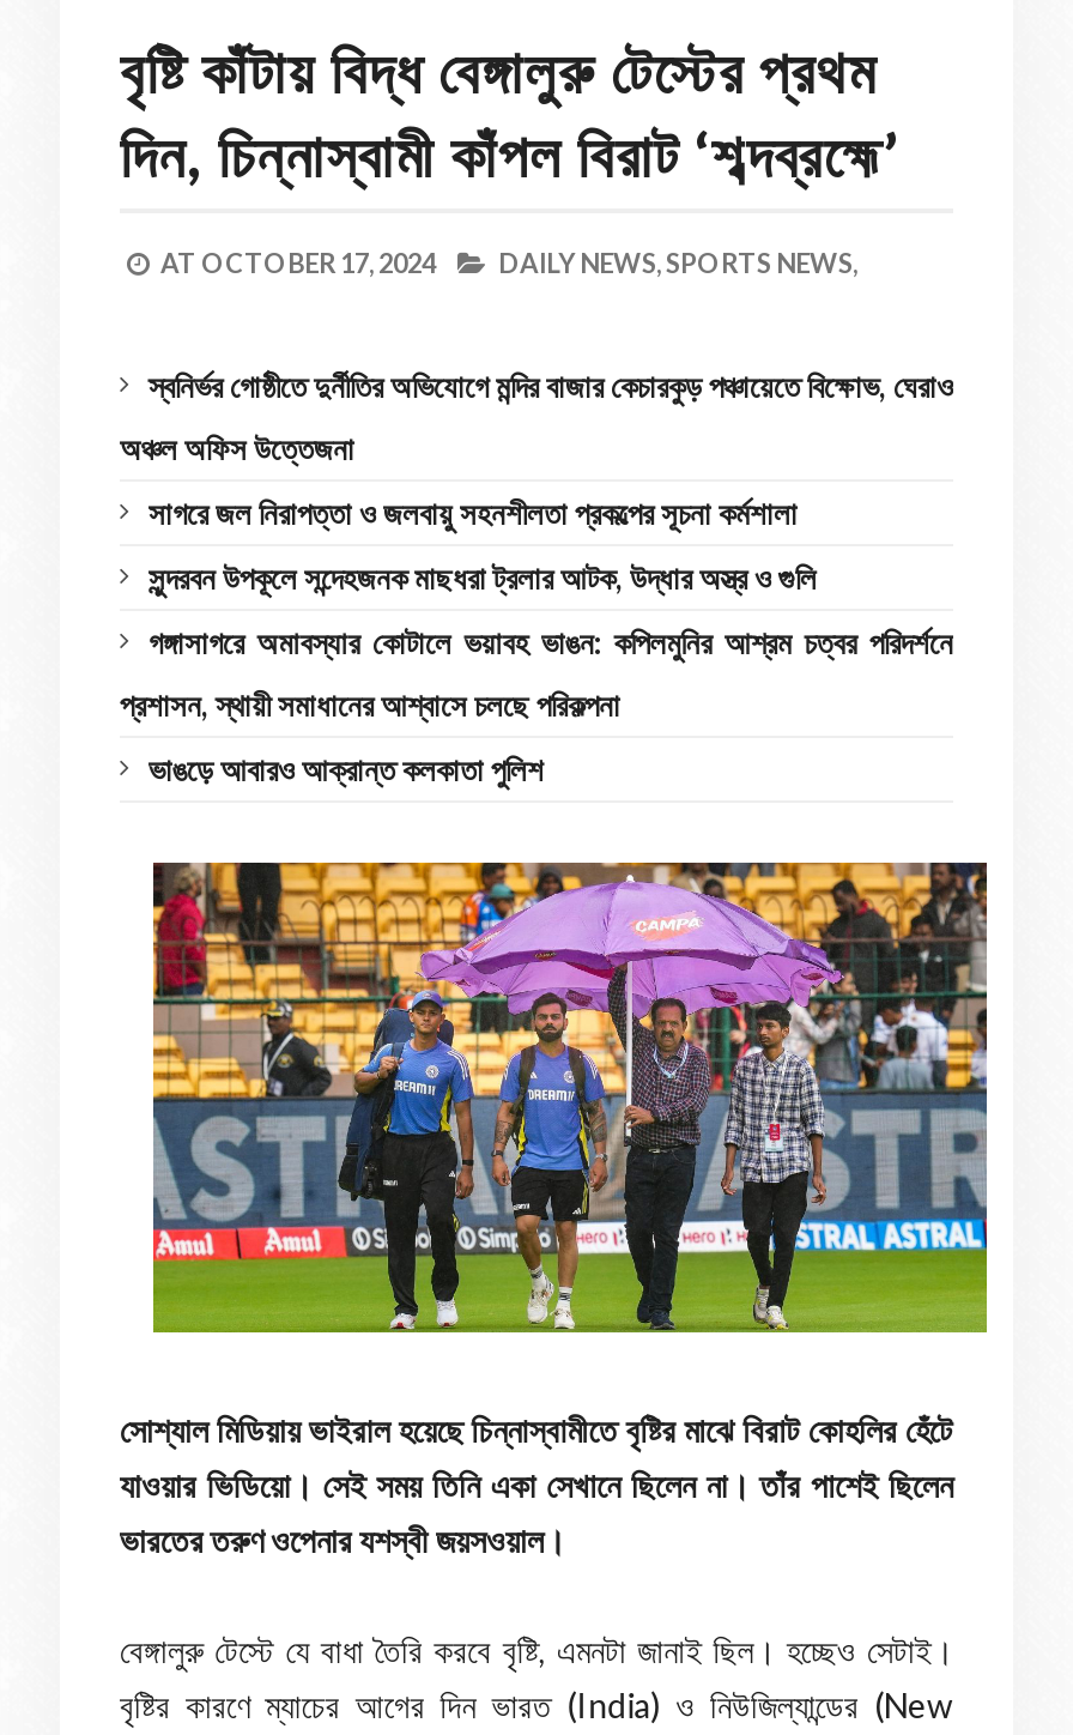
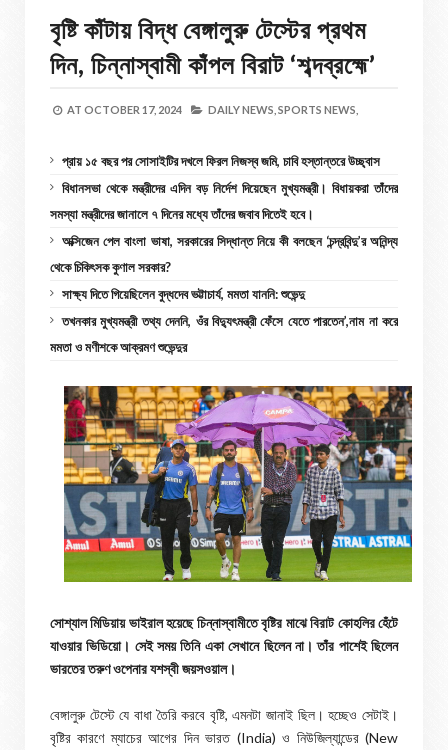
[120,367,953,788] স্বনির্ভর গোষ্ঠীতে দুর্নীতির অভিযোগে মন্দির বাজার কেচারকুড় পঞ্চায়েতে বিক্ষোভ, ঘেরাও | অঞ্চল অফিস উত্তেজনা | সাগরে জল নিরাপত্তা ও জলবায়ু সহনশীলতা প্রকল্পের সূচনা কর্মশালা | সুন্দরবন উপকূলে সন্দেহজনক মাছধরা ট্রলার আটক, উদ্ধার অস্ত্র ও গুলি | গঙ্গাসাগরে অমাবস্যার কোটালে ভয়াবহ ভাঙন: কপিলমুনির আশ্রম চত্বর পরিদর্শনে | প্রশাসন, স্থায়ী সমাধানের আশ্বাসে চলছে পরিকল্পনা | ভাঙড়ে আবারও আক্রান্ত কলকাতা পুলিশ -> [50,153,398,355] প্রায় ১৫ বছর পর সোসাইটির দখলে ফিরল নিজস্ব জমি, চাবি হস্তান্তরে উচ্ছ্বাস | বিধানসভা থেকে মন্ত্রীদের এদিন বড় নির্দেশ দিয়েছেন মুখ্যমন্ত্রী। বিধায়করা তাঁদের | সমস্যা মন্ত্রীদের জানালে ৭ দিনের মধ্যে তাঁদের জবাব দিতেই হবে। | অক্সিজেন পেল বাংলা ভাষা, সরকারের সিদ্ধান্ত নিয়ে কী বলছেন ‘চন্দ্রবিন্দু’র অনিন্দ্য | থেকে চিকিৎসক কুণাল সরকার? | সাক্ষ্য দিতে গিয়েছিলেন বুদ্ধদেব ভট্টাচার্য, মমতা যাননি: শুভেন্দু | তখনকার মুখ্যমন্ত্রী তথ্য দেননি, ওঁর বিদ্যুৎমন্ত্রী ফেঁসে যেতে পারতেন’,নাম না করে | মমতা ও মণীশকে আক্রমণ শুভেন্দুর

